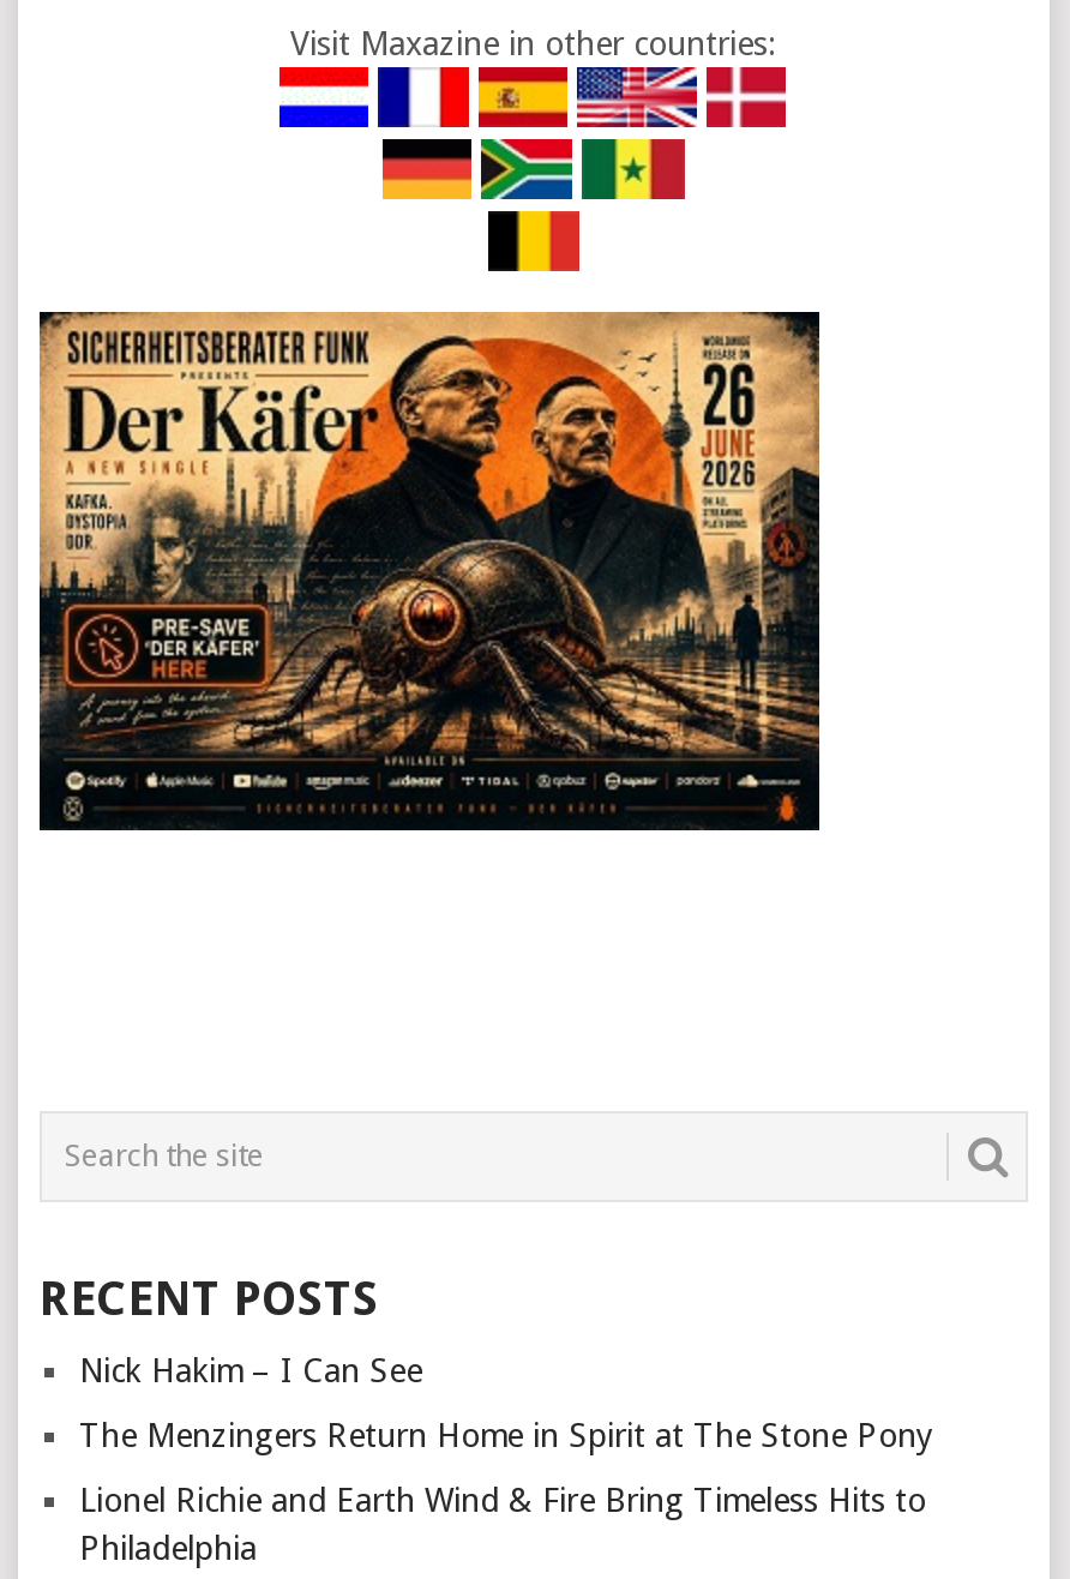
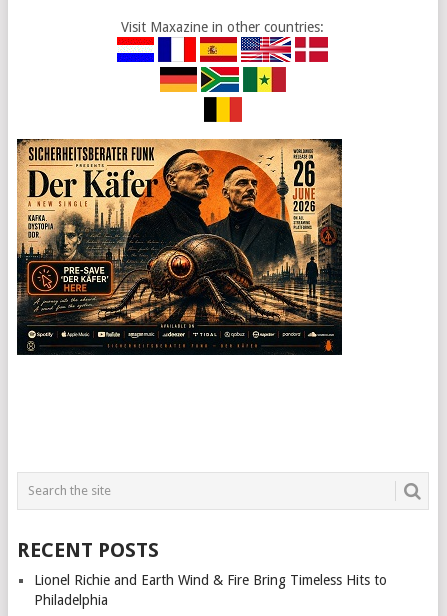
[79,1350,933,1453] Nick Hakim – I Can See | The Menzingers Return Home in Spirit at The Stone Pony -> none

